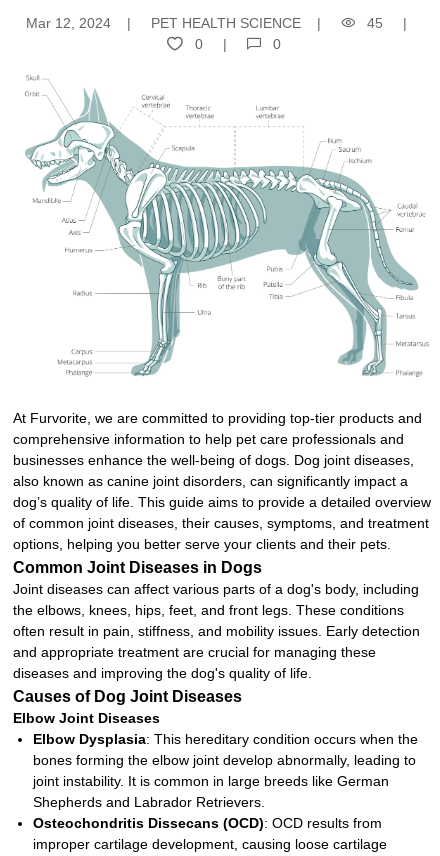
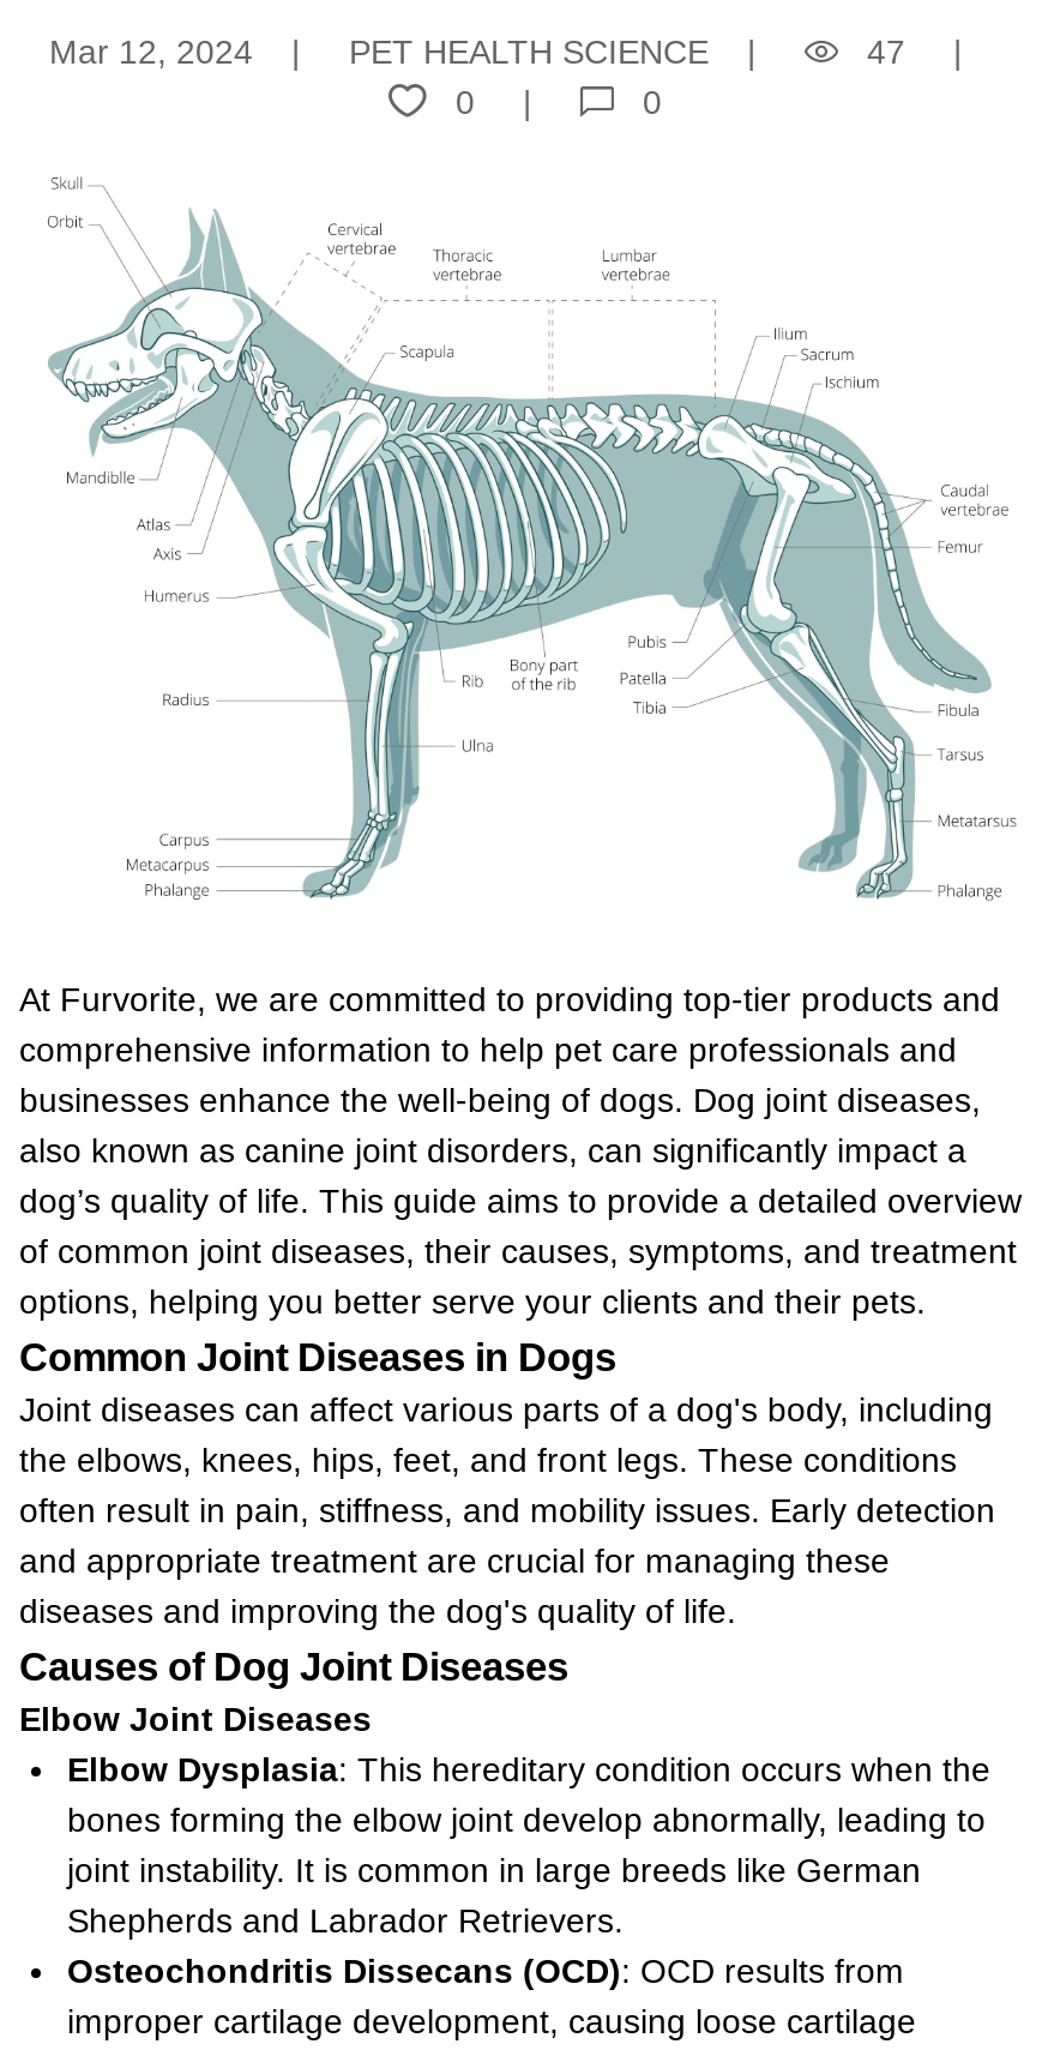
[366,15,382,31] 45 -> [867,32,905,71] 47

